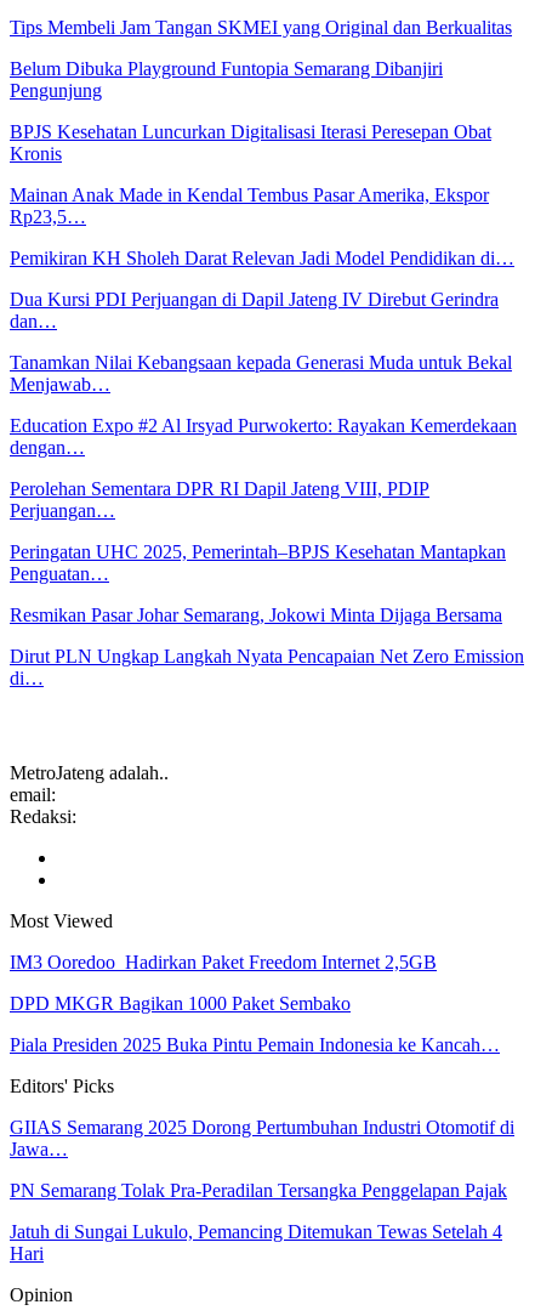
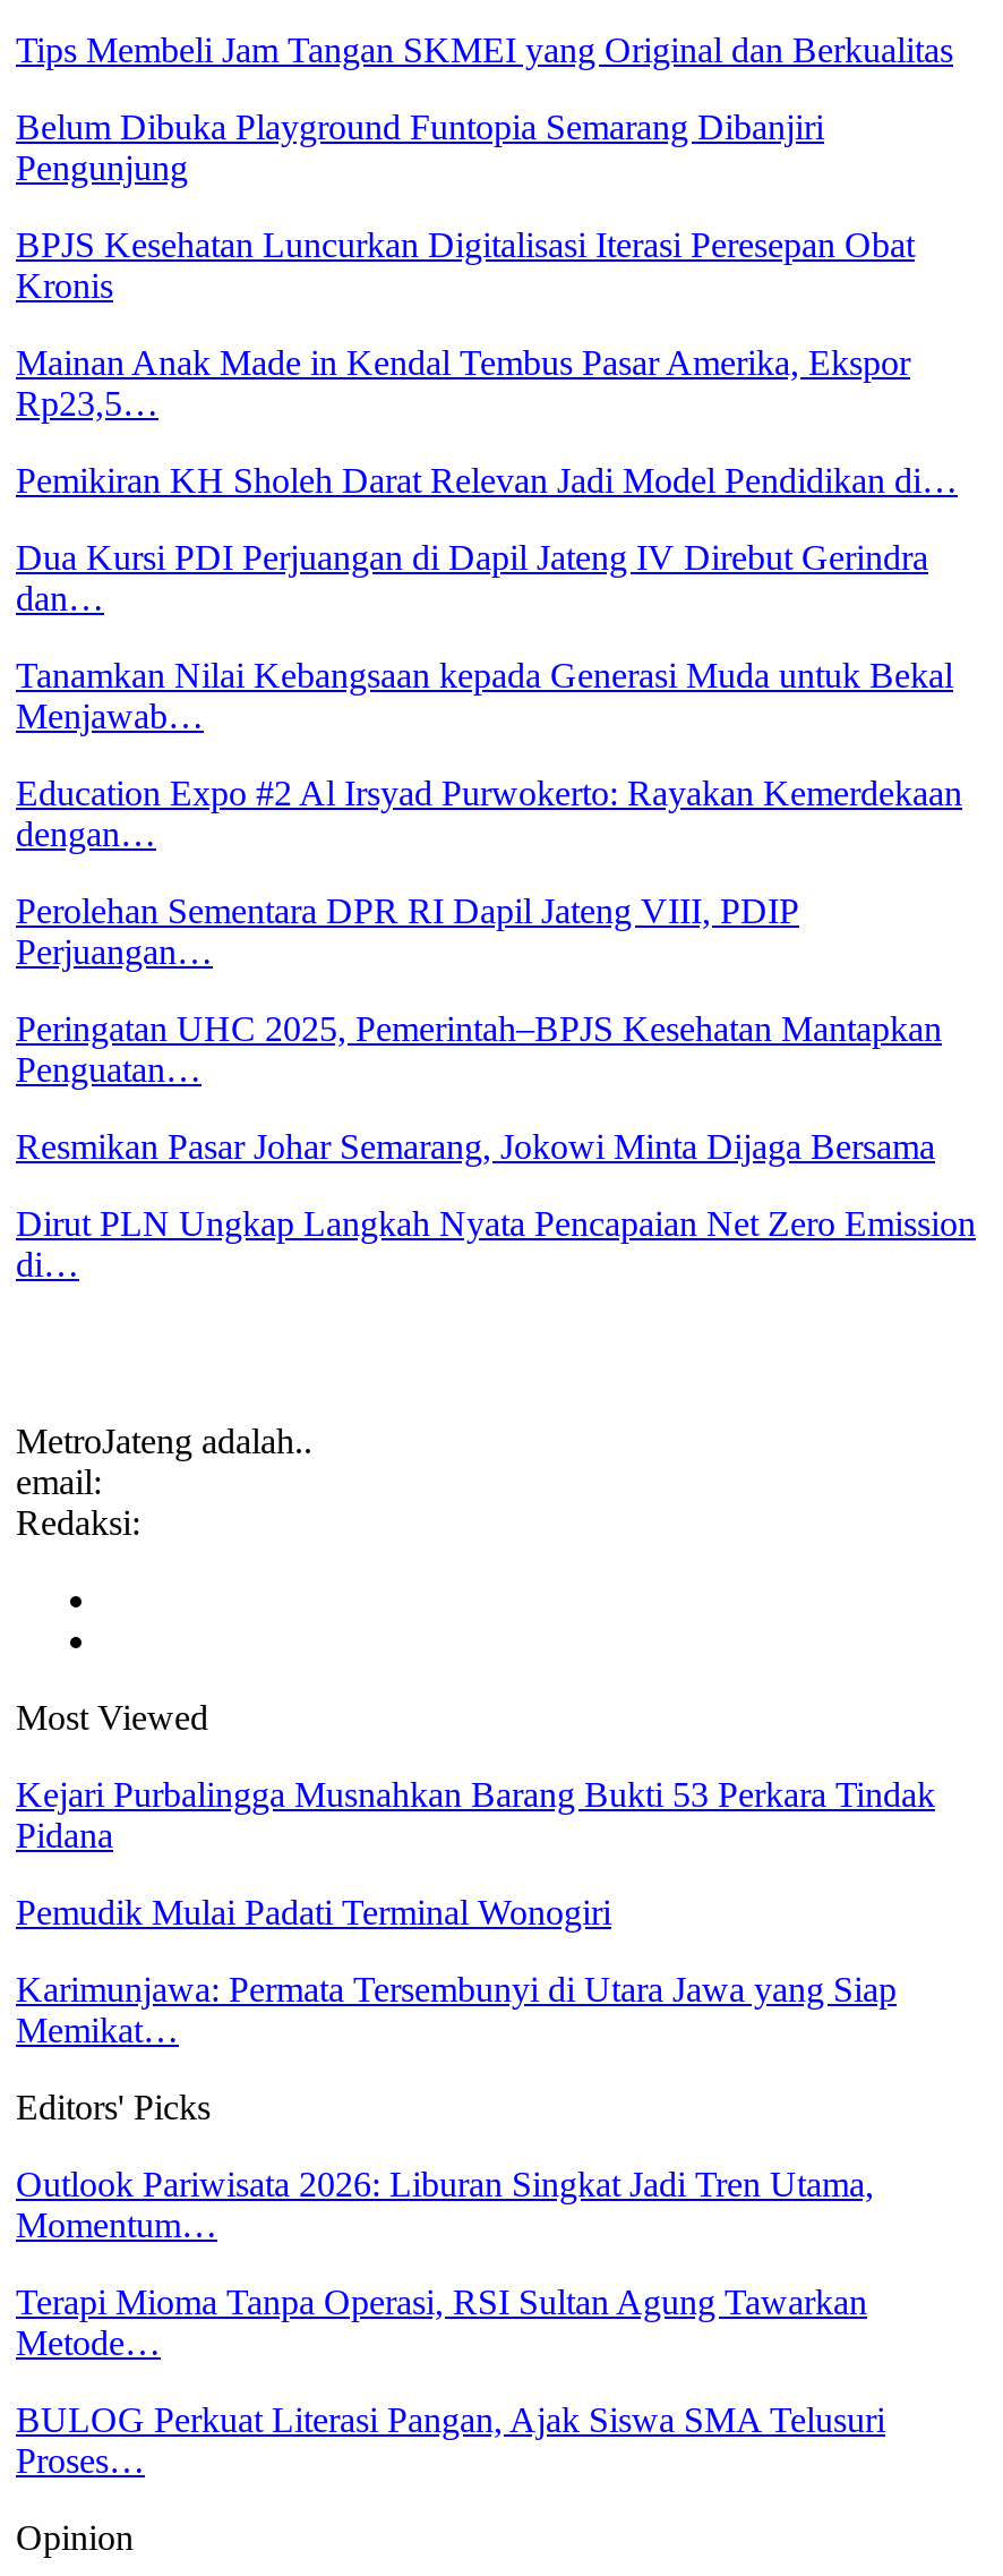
[10,952,437,973] IM3 Ooredoo Hadirkan Paket Freedom Internet 2,5GB -> [16,1776,935,1855] Kejari Purbalingga Musnahkan Barang Bukti 53 Perkara Tindak | Pidana
[10,993,351,1014] DPD MKGR Bagikan 1000 Paket Sembako -> [16,1893,611,1932] Pemudik Mulai Padati Terminal Wonogiri
[10,1035,500,1055] Piala Presiden 2025 Buka Pintu Pemain Indonesia ke Kancah… -> [16,1970,897,2050] Karimunjawa: Permata Tersembunyi di Utara Jawa yang Siap | Memikat…
[10,1117,514,1160] GIIAS Semarang 2025 Dorong Pertumbuhan Industri Otomotif di | Jawa… -> [16,2165,874,2245] Outlook Pariwisata 2026: Liburan Singkat Jadi Tren Utama, | Momentum…
[10,1180,507,1201] PN Semarang Tolak Pra-Peradilan Tersangka Penggelapan Pajak -> [16,2283,867,2362] Terapi Mioma Tanpa Operasi, RSI Sultan Agung Tawarkan | Metode…
[10,1222,502,1264] Jatuh di Sungai Lukulo, Pemancing Ditemukan Tewas Setelah 4 | Hari -> [16,2401,885,2480] BULOG Perkuat Literasi Pangan, Ajak Siswa SMA Telusuri | Proses…

